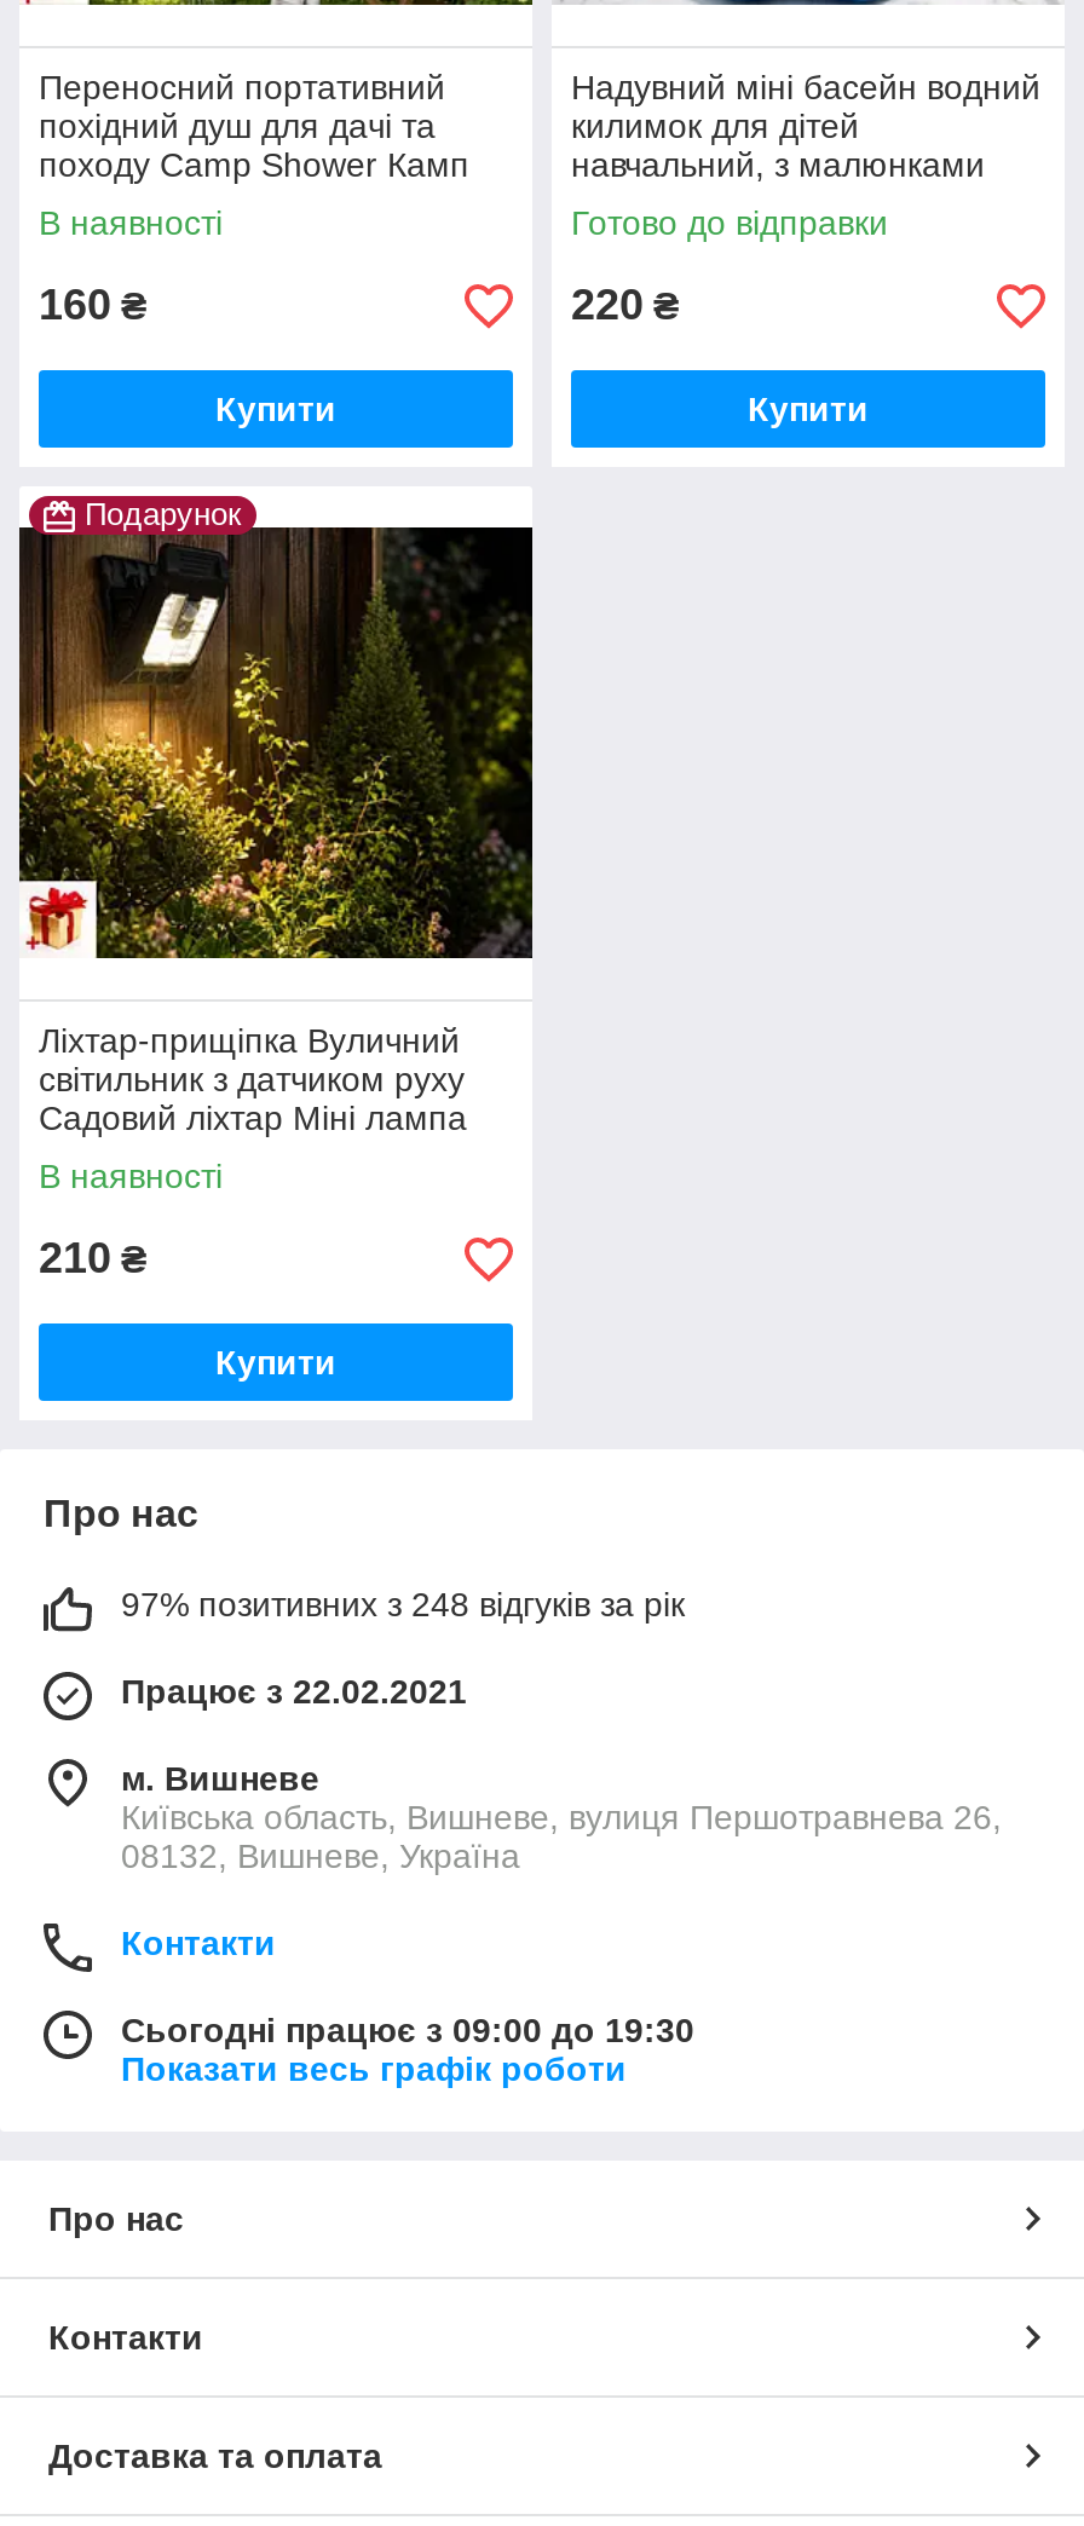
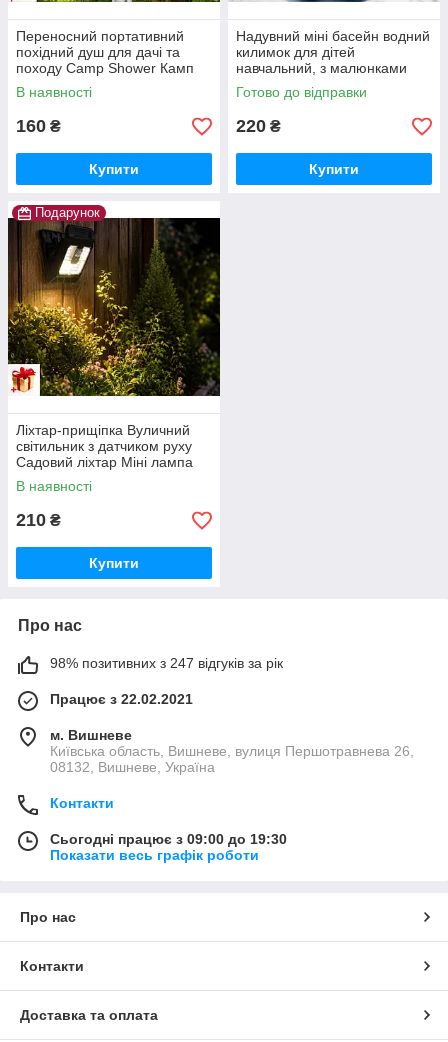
[121,1585,685,1624] 97% позитивних з 248 відгуків за рік -> [50,655,283,671] 98% позитивних з 247 відгуків за рік

